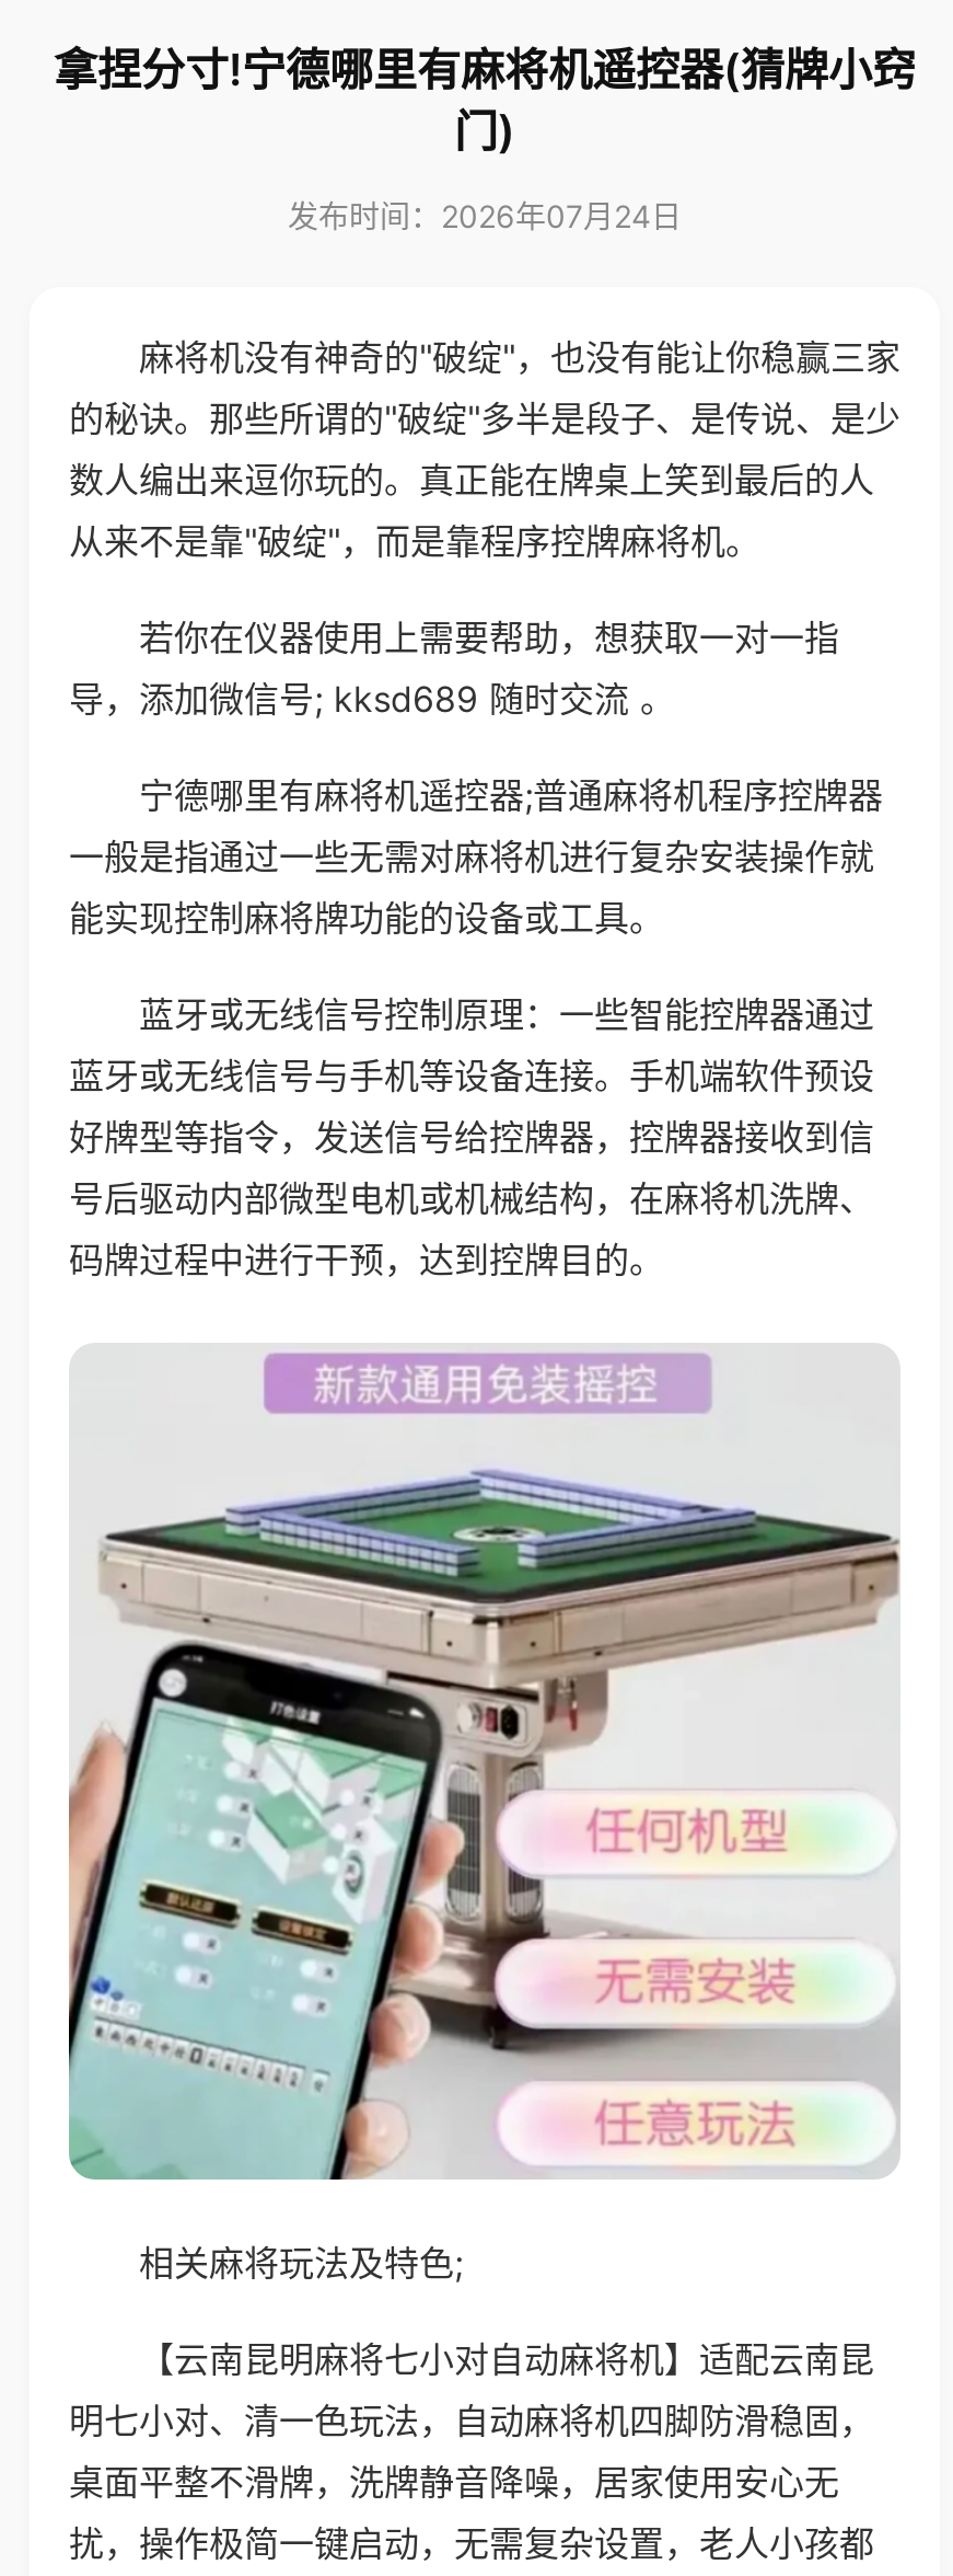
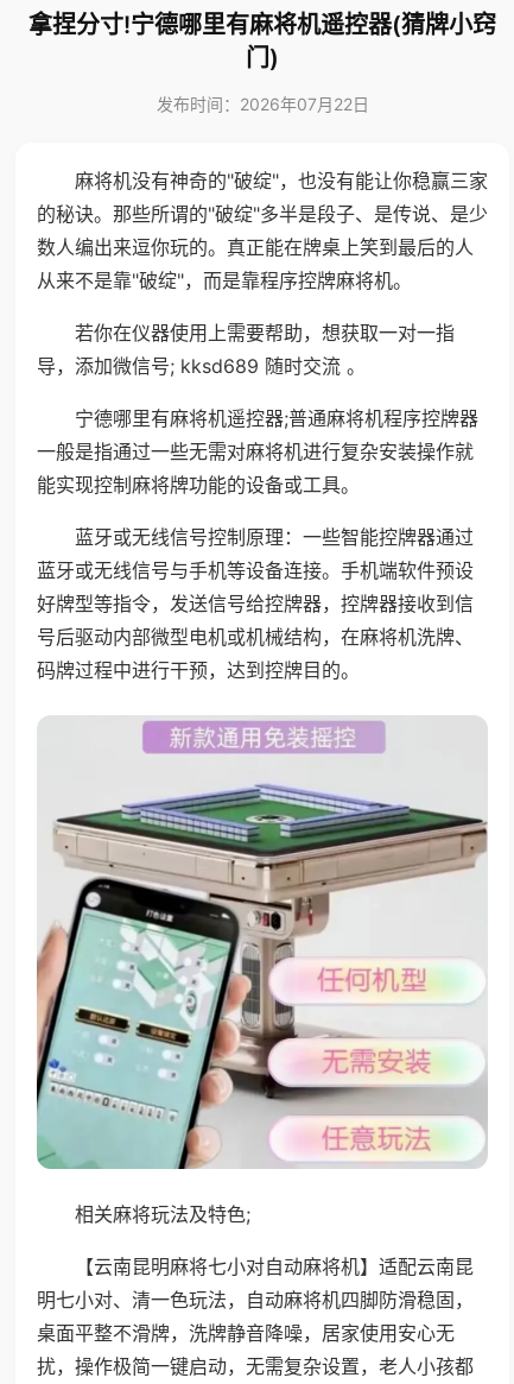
[288,197,682,234] 发布时间：2026年07月24日 -> [156,94,369,114] 发布时间：2026年07月22日

